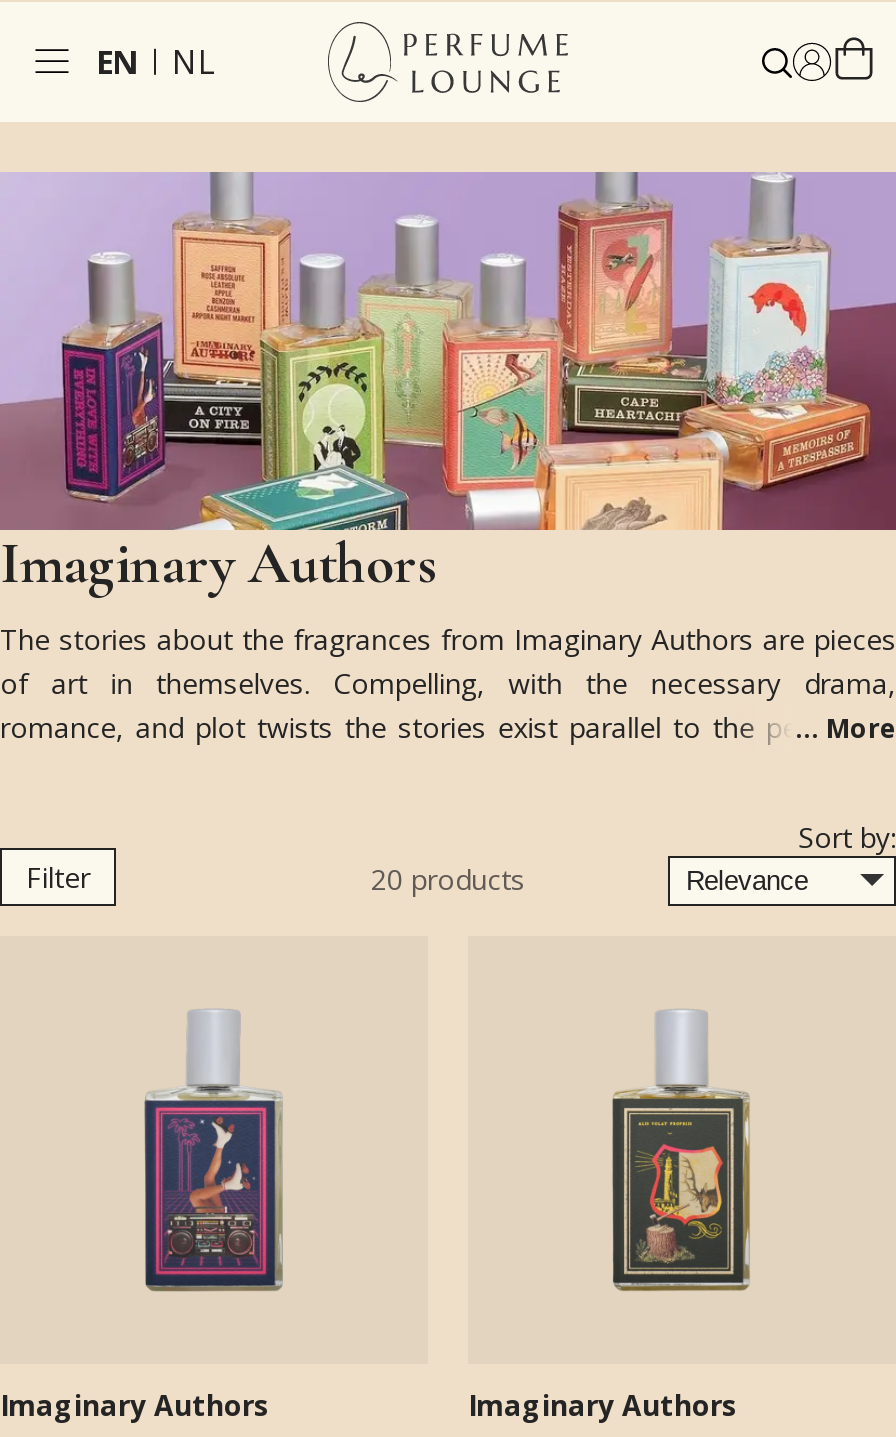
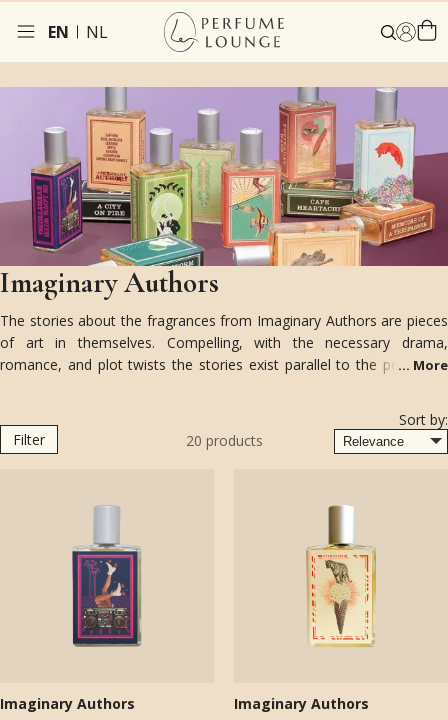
[610,1010,750,1292] [image] -> [306,505,376,647] [image]

